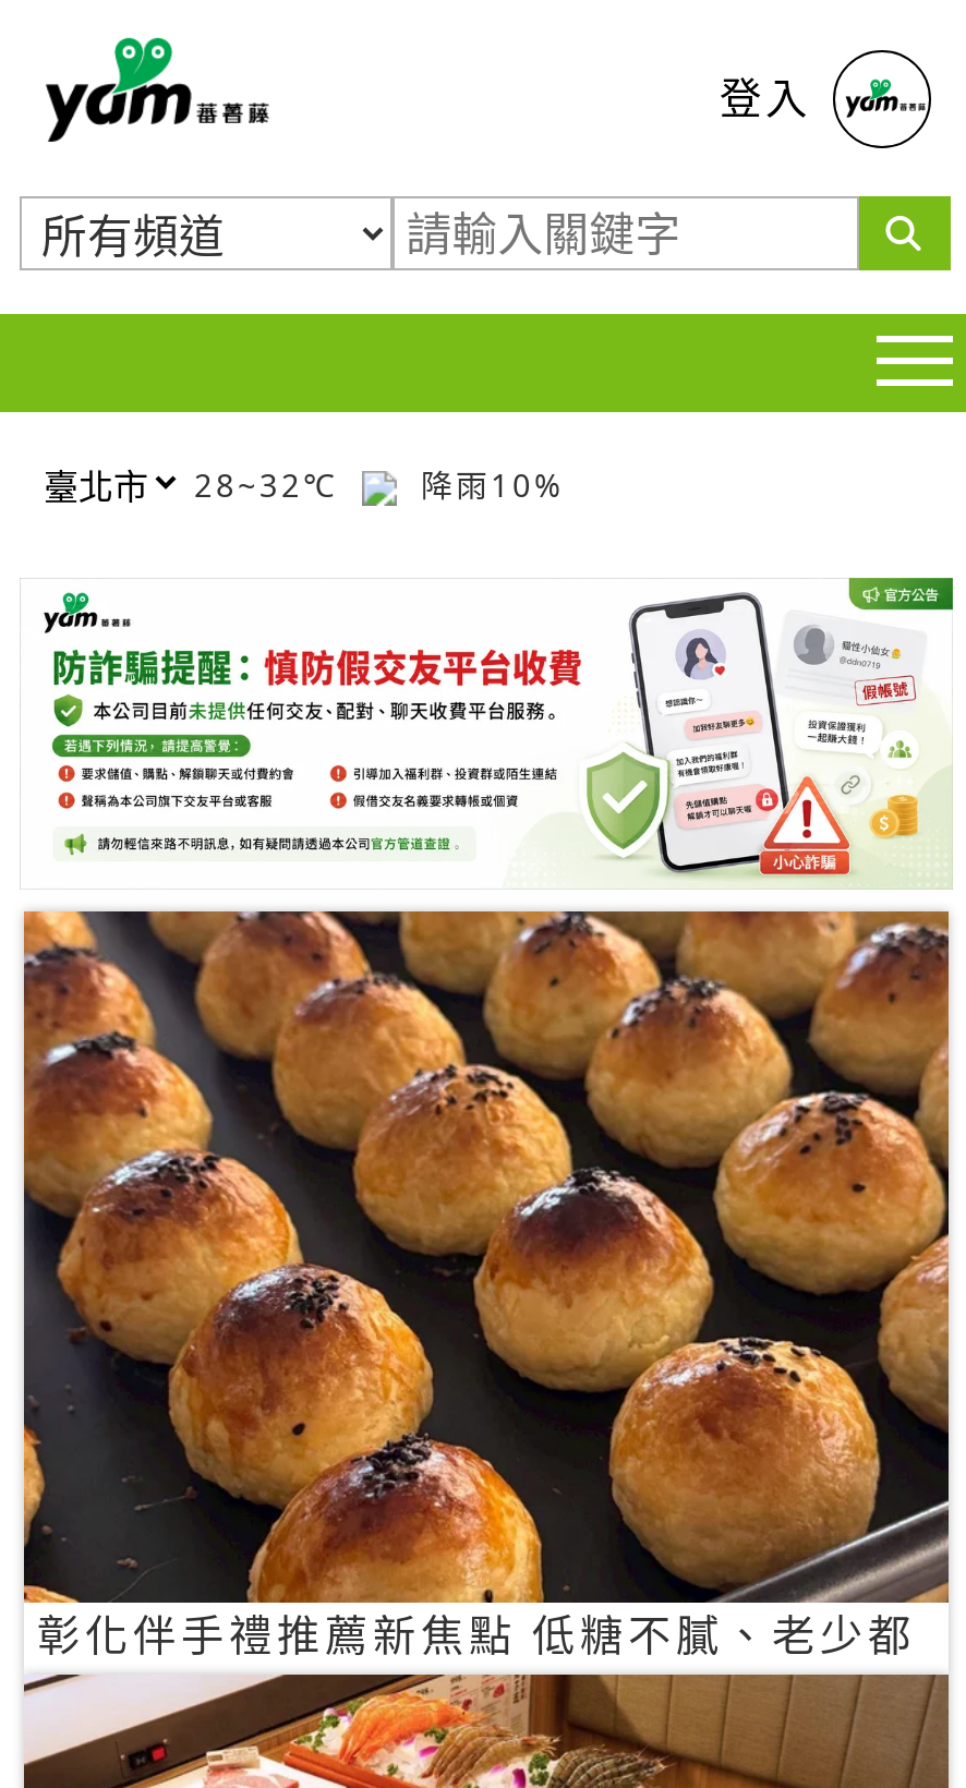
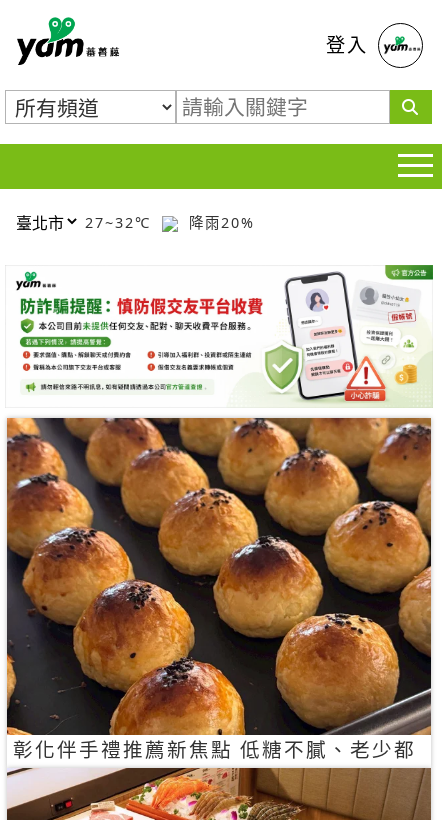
[194,463,351,505] 28~32℃ -> [85,212,157,231] 27~32℃
[408,463,565,505] 降雨10% -> [183,212,255,231] 降雨20%

